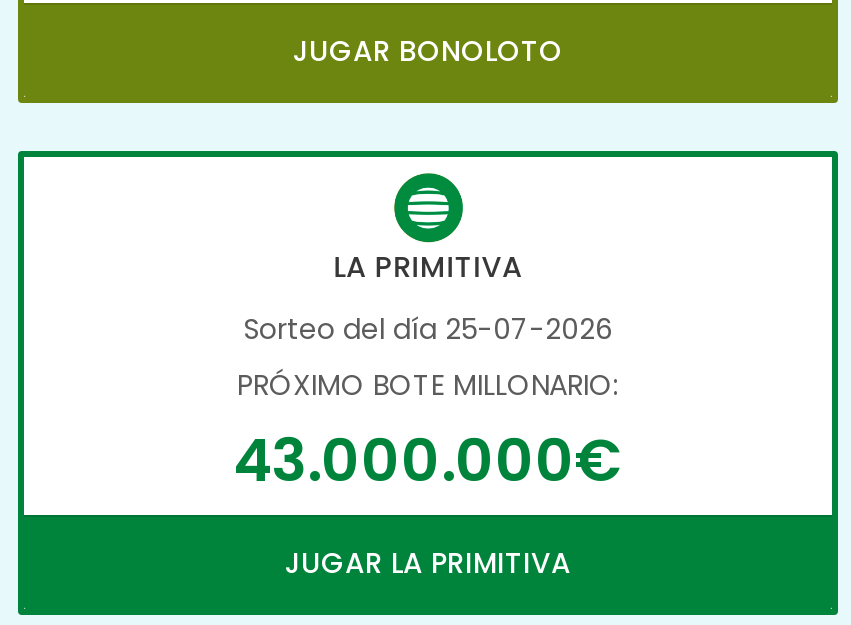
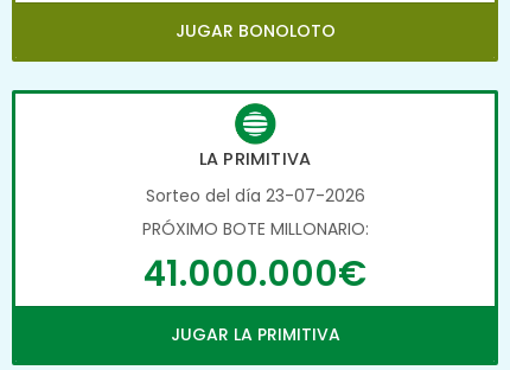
[243,308,613,348] Sorteo del día 25-07-2026 -> [145,183,365,207] Sorteo del día 23-07-2026
[233,418,623,500] 43.000.000€ -> [144,249,366,297] 41.000.000€

